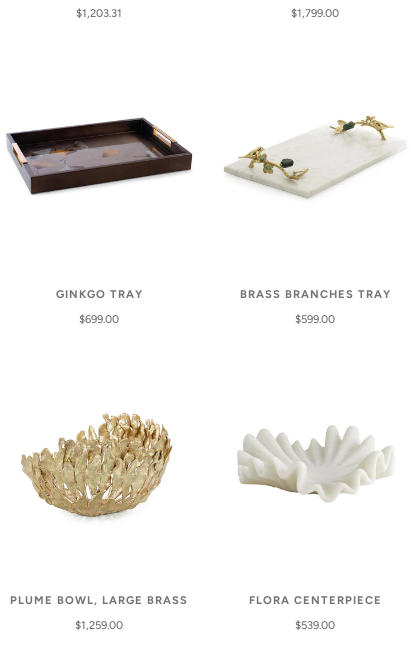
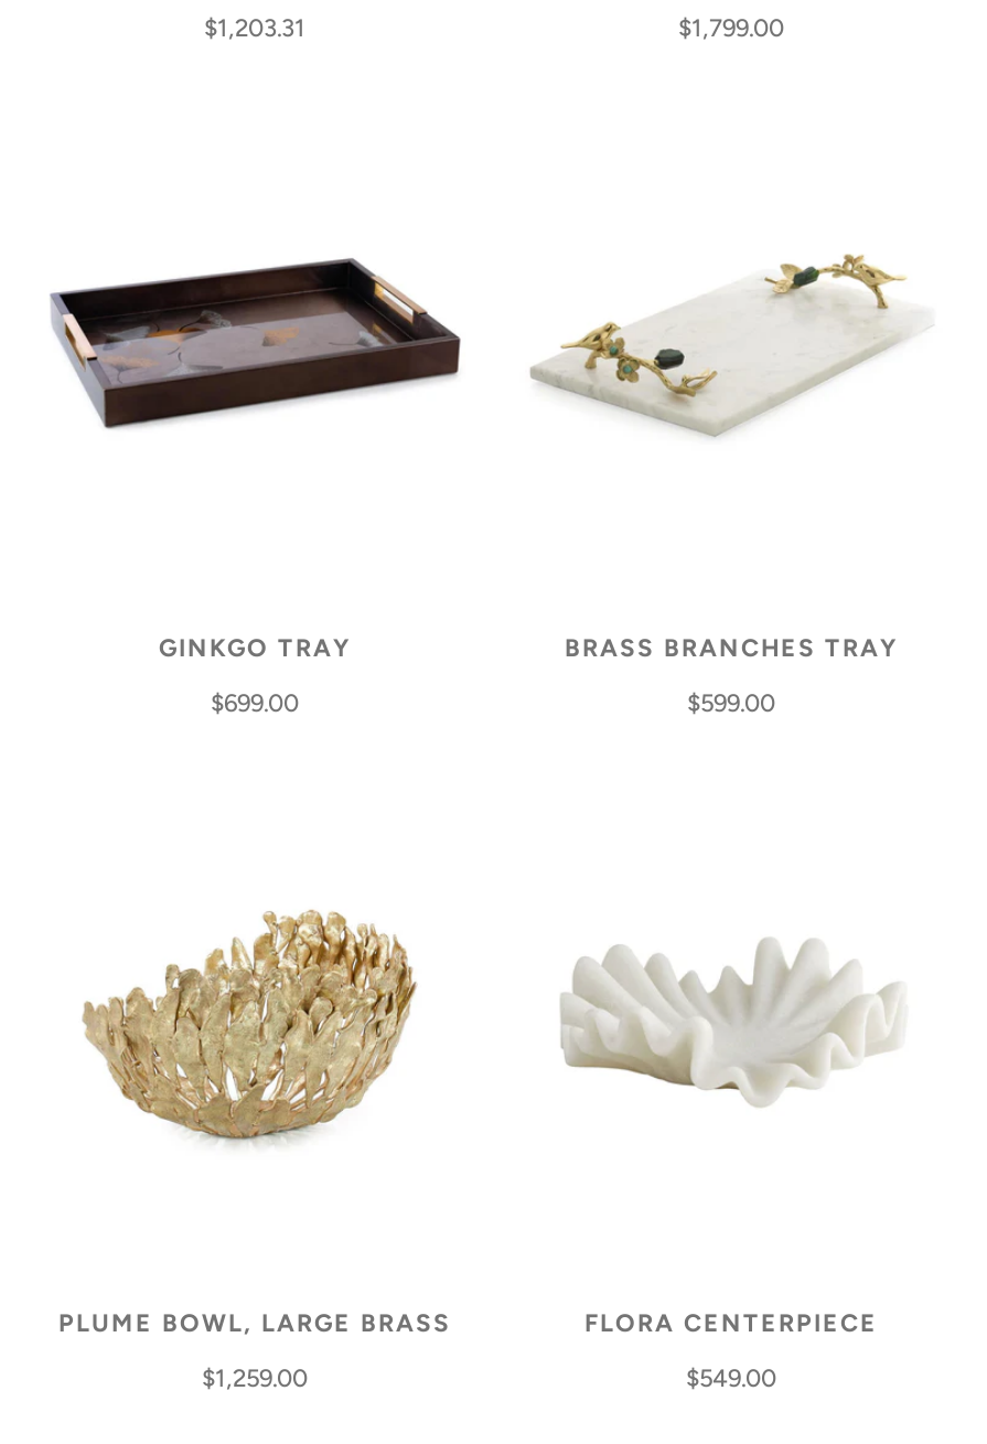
[295,618,335,632] $539.00 -> [686,1363,776,1394] $549.00

